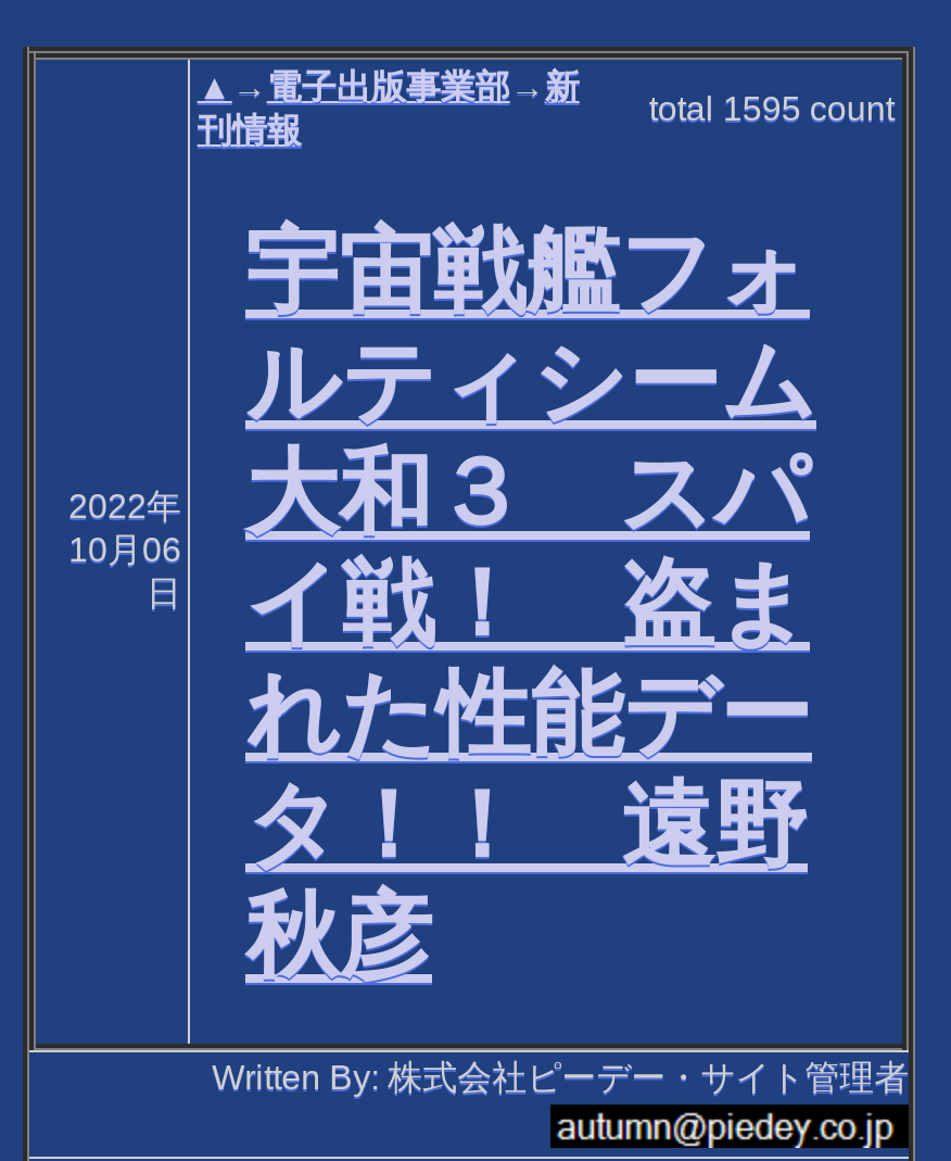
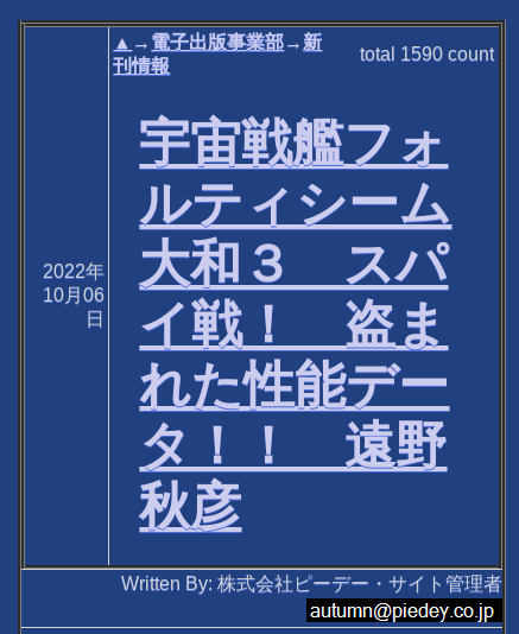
[649,91,894,128] total 1595 count -> [360,44,494,65] total 1590 count

